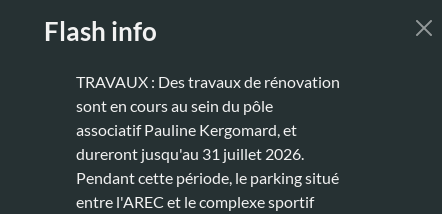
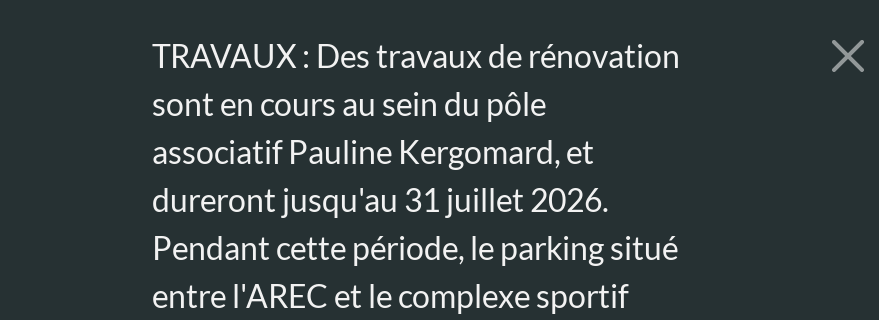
[44,16,157,46] Flash info -> none

